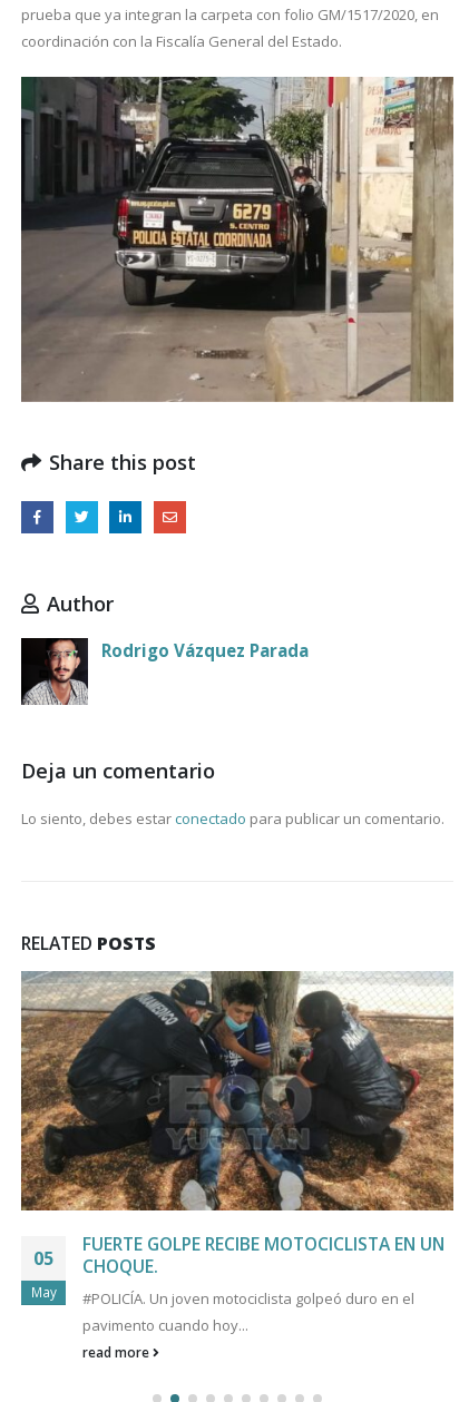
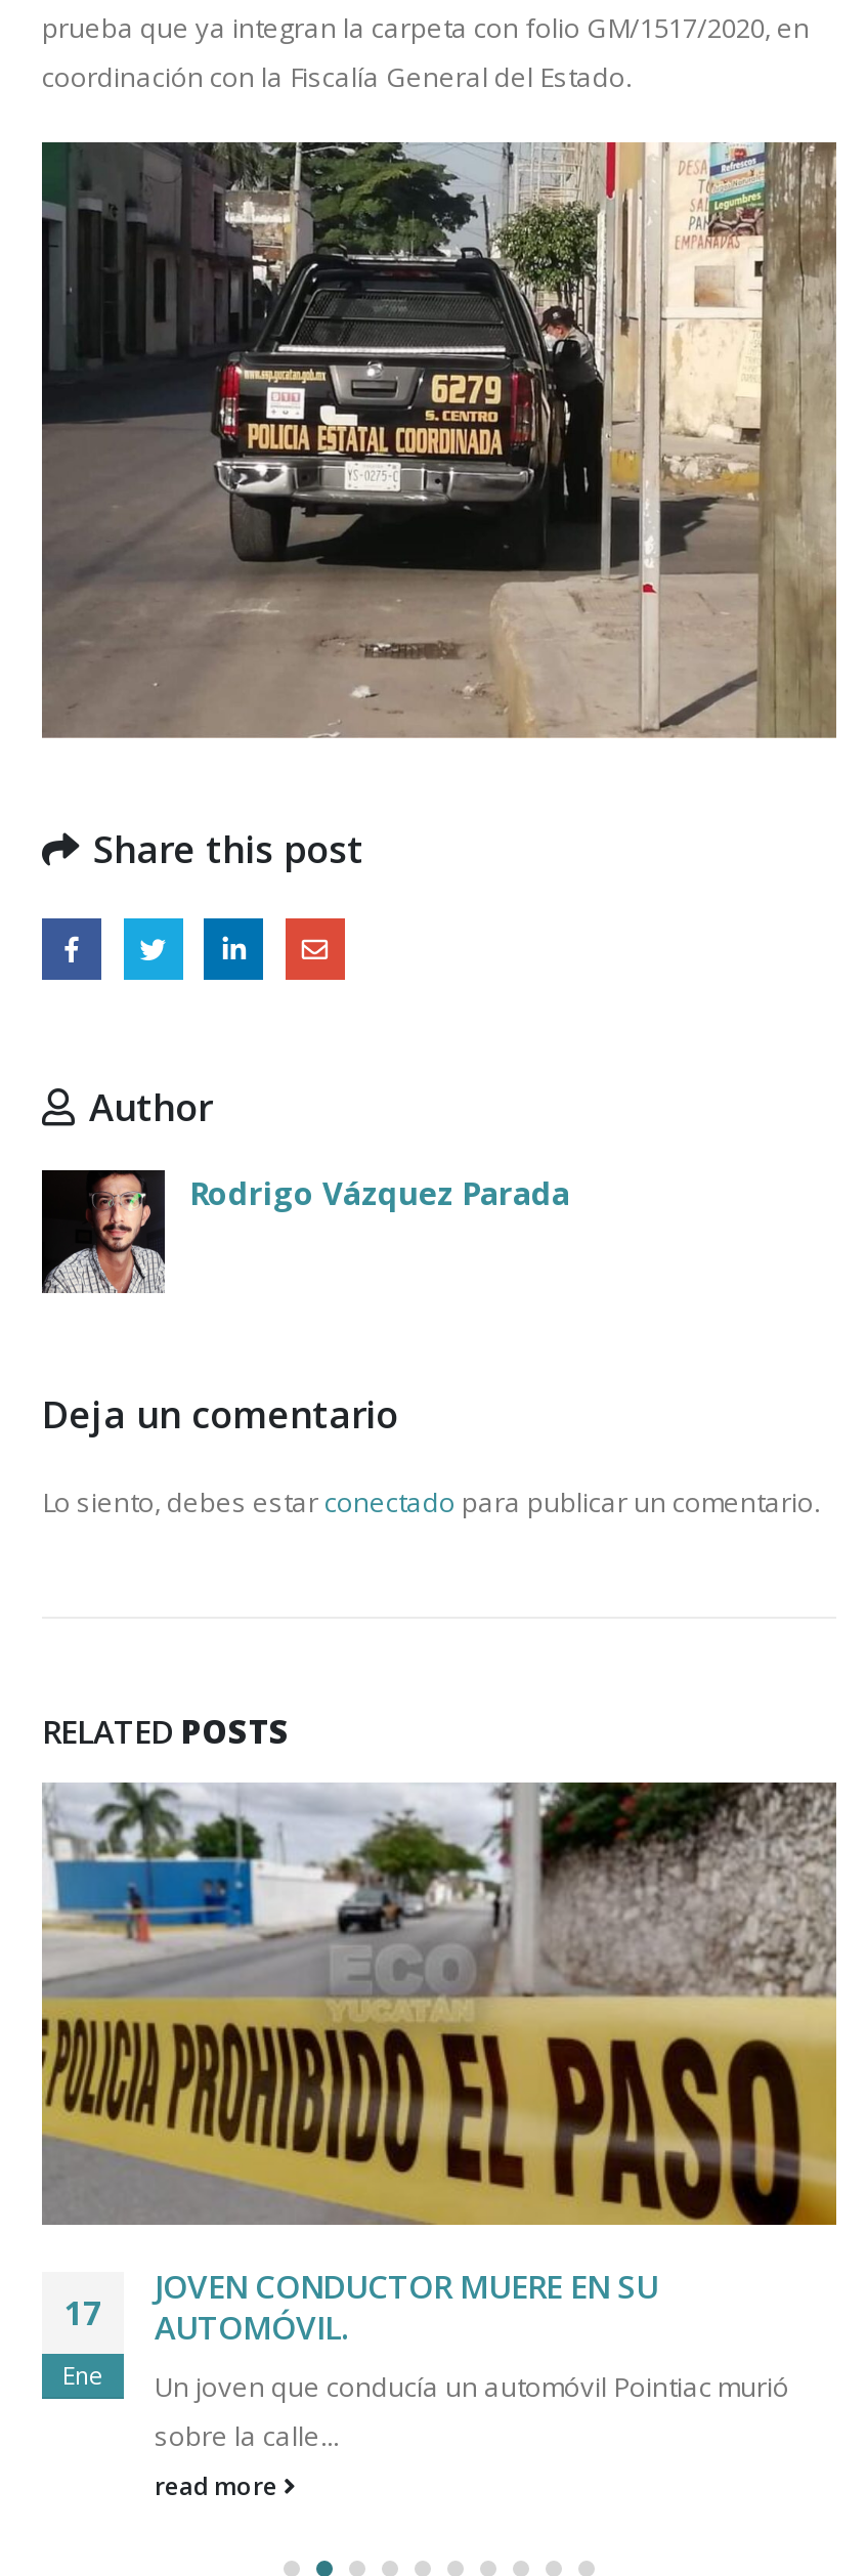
[20,970,453,1335] [image] | FUERTE GOLPE RECIBE MOTOCICLISTA EN UN | CHOQUE. | #POLICÍA. Un joven motociclista golpeó duro en el | pavimento cuando hoy... -> [42,1779,838,2454] [image] | JOVEN CONDUCTOR MUERE EN SU | AUTOMÓVIL. | Un joven que conducía un automóvil Pointiac murió | sobre la calle...
[33,1246,53,1271] 05 -> [64,2291,101,2336] 17
[31,1283,56,1301] May -> [62,2358,103,2391] Ene

